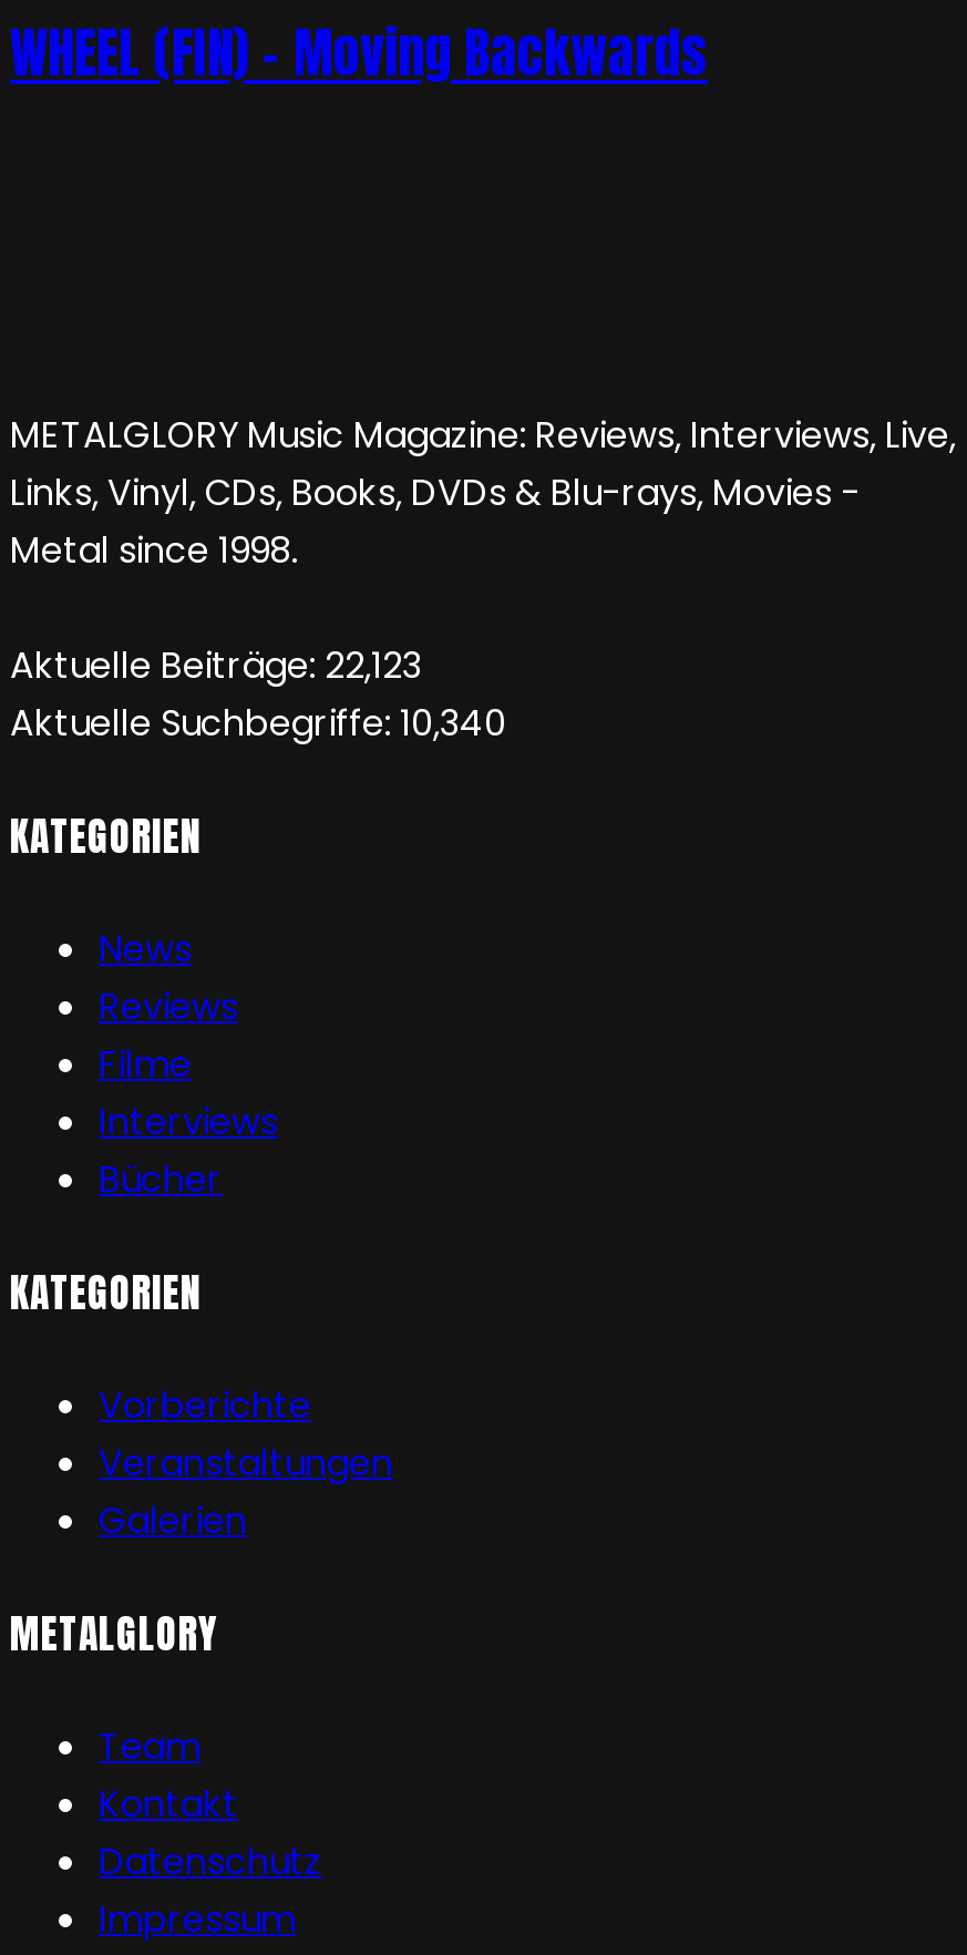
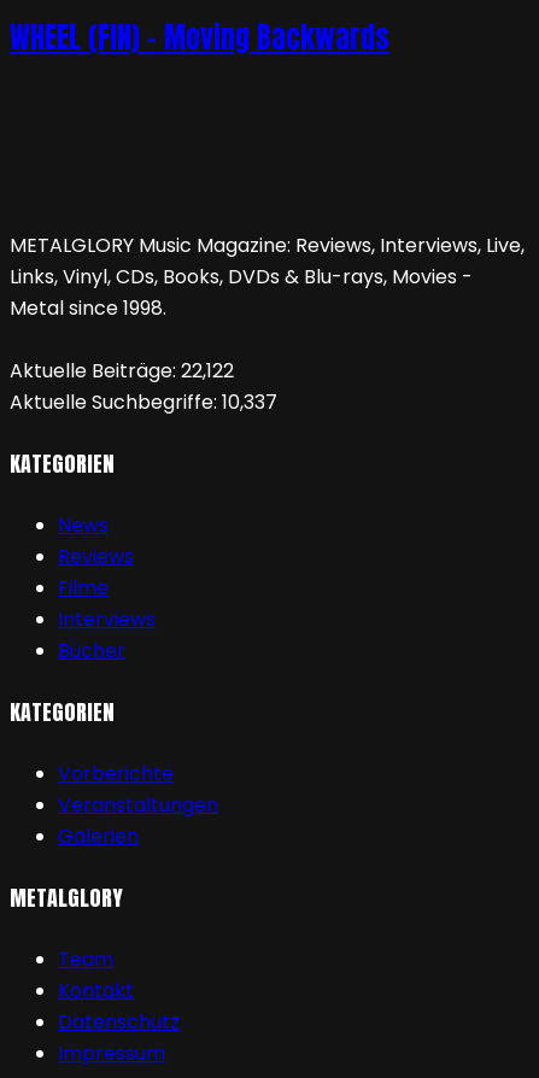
[10,641,422,692] Aktuelle Beiträge: 22,123 -> [10,357,234,385] Aktuelle Beiträge: 22,122
[10,698,506,749] Aktuelle Suchbegriffe: 10,340 -> [10,389,277,416] Aktuelle Suchbegriffe: 10,337

